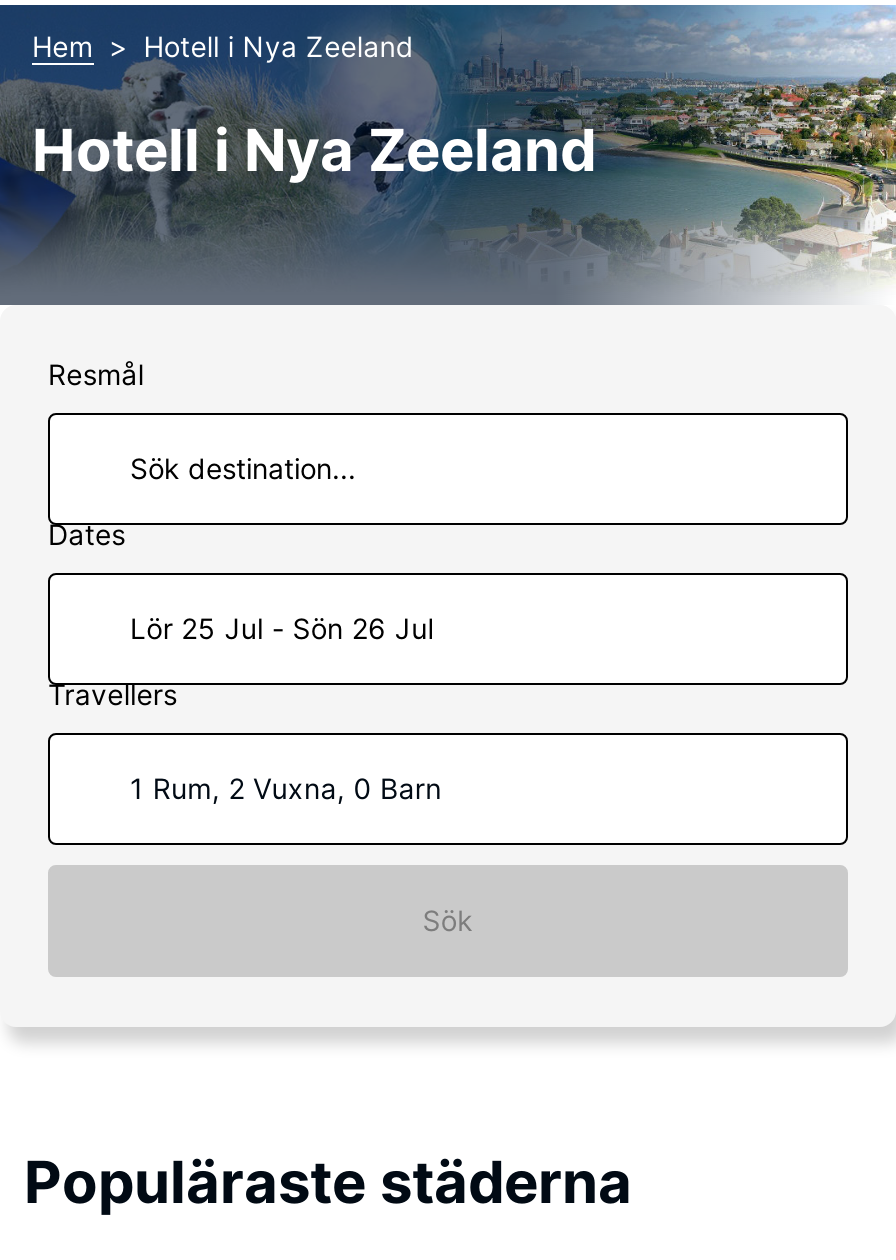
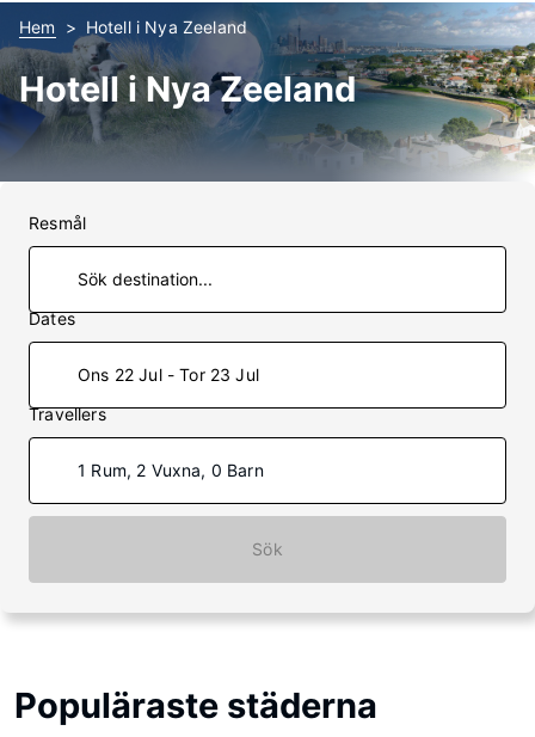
[130,611,434,645] Lör 25 Jul - Sön 26 Jul -> [78,364,259,385] Ons 22 Jul - Tor 23 Jul

